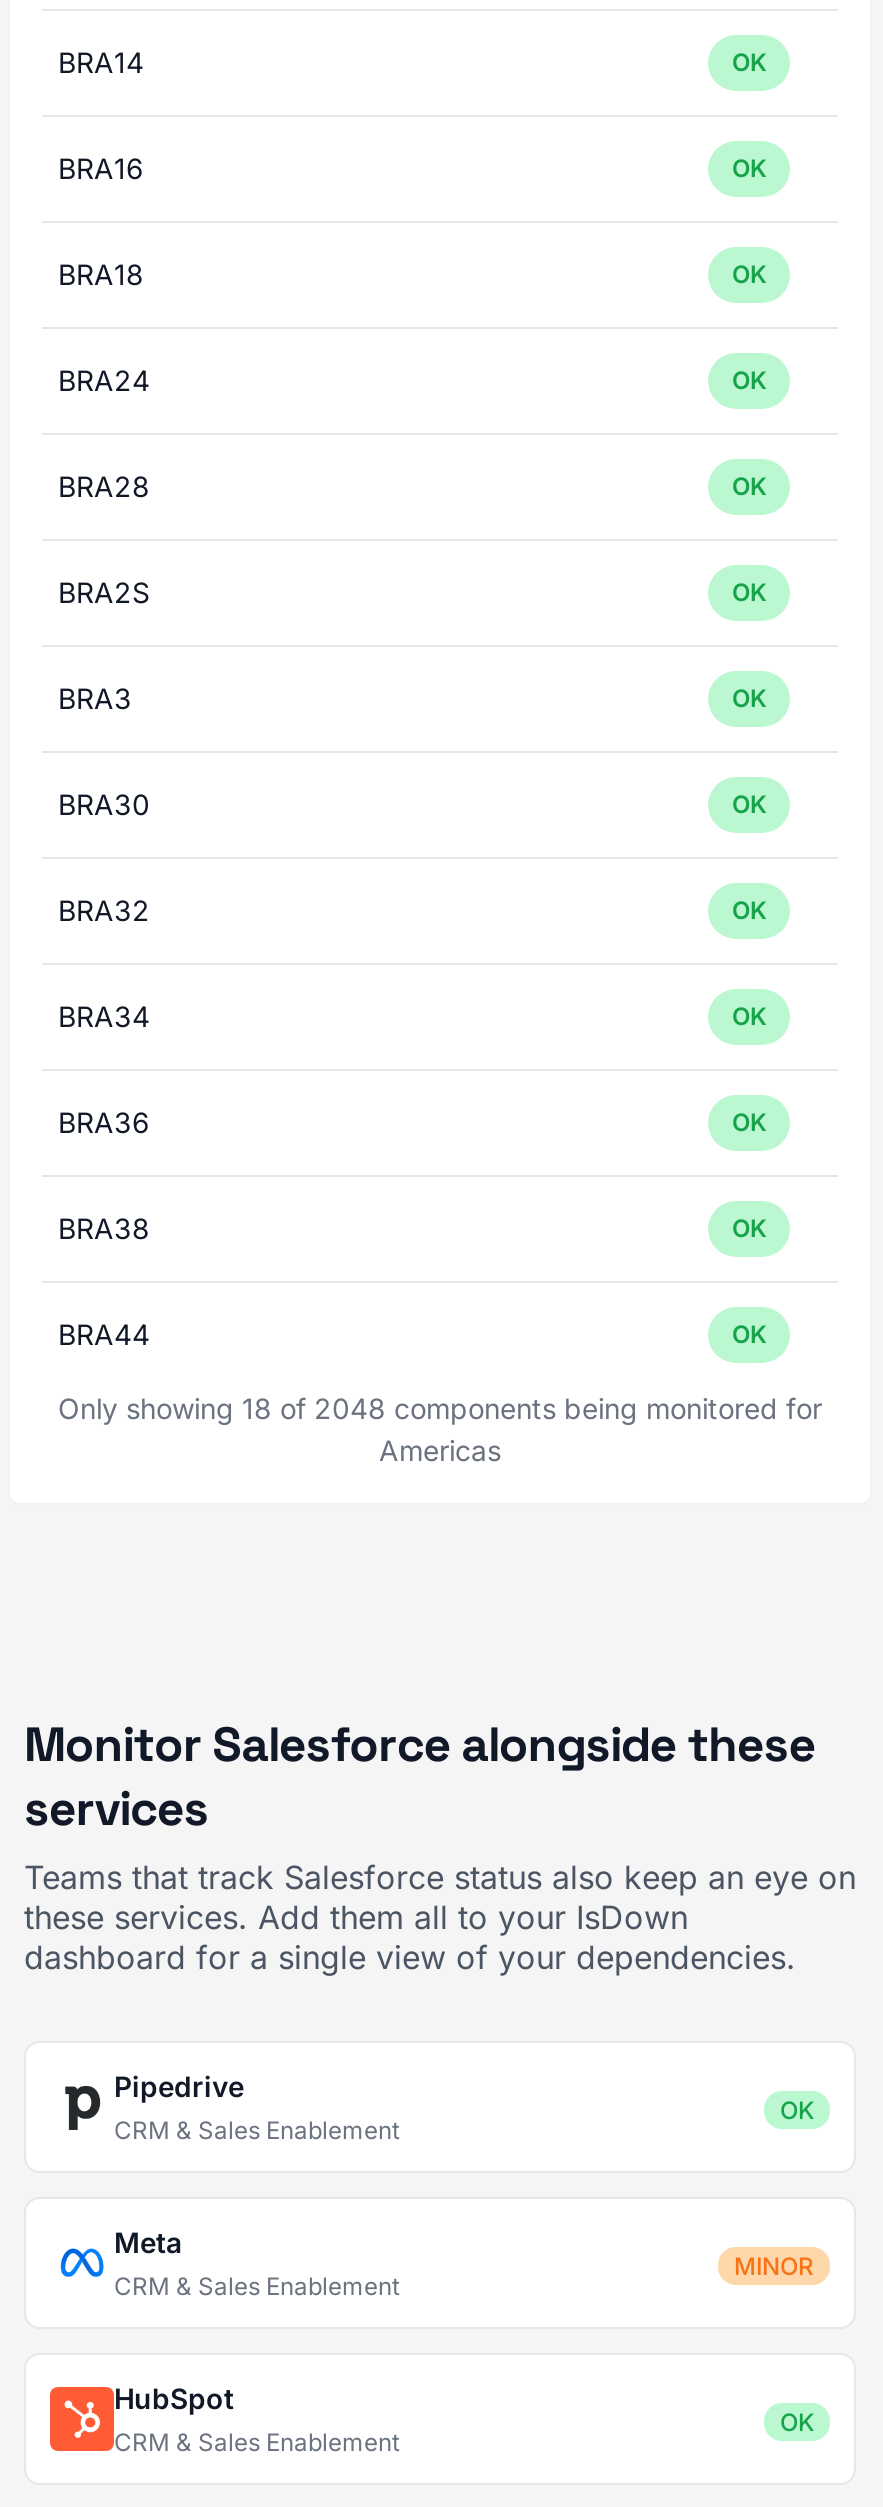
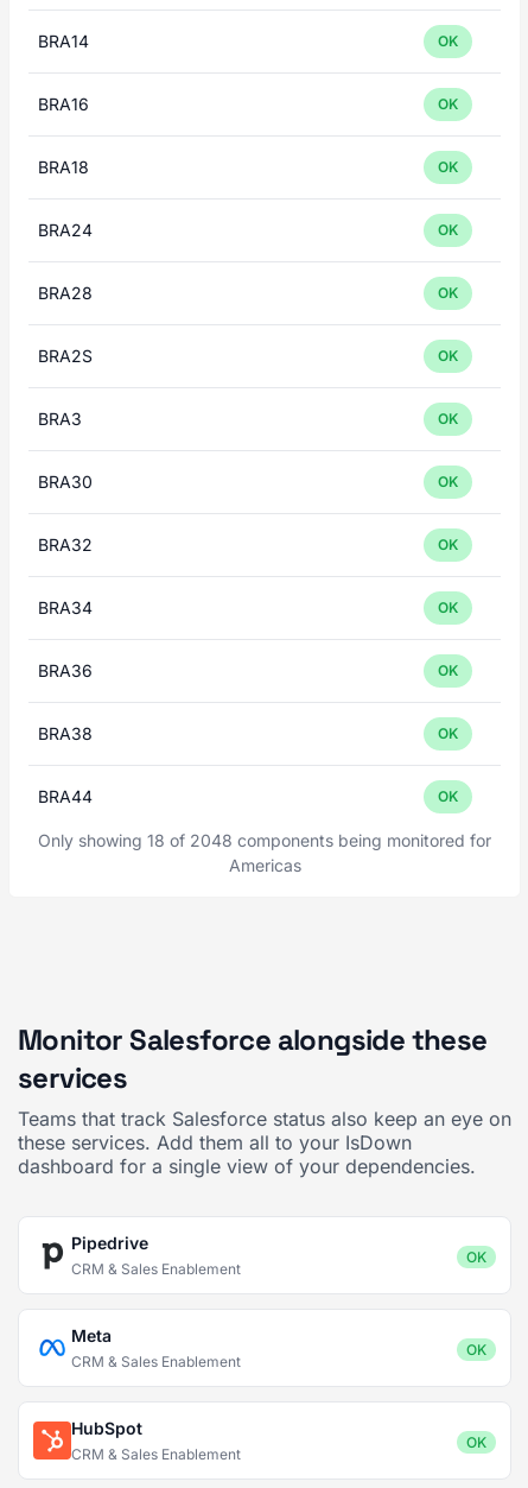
[734,2251,814,2281] MINOR -> [466,1341,486,1359] OK

